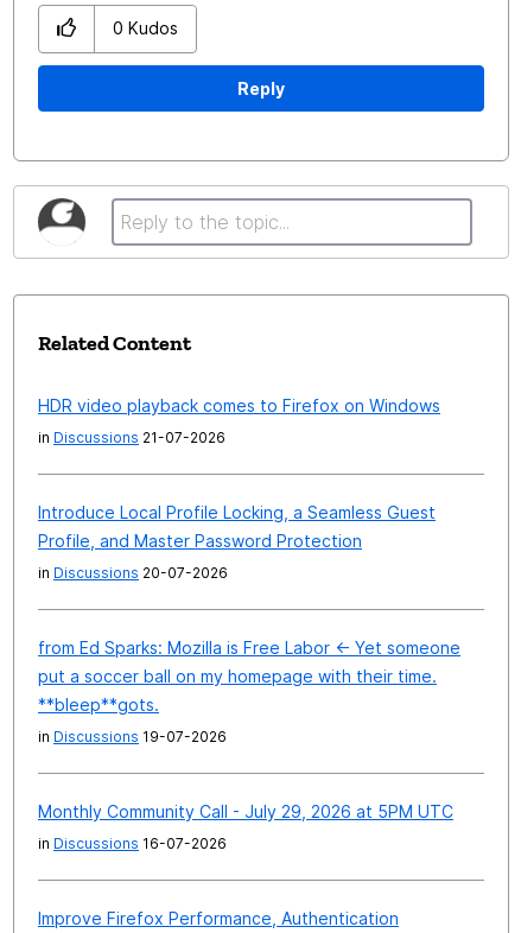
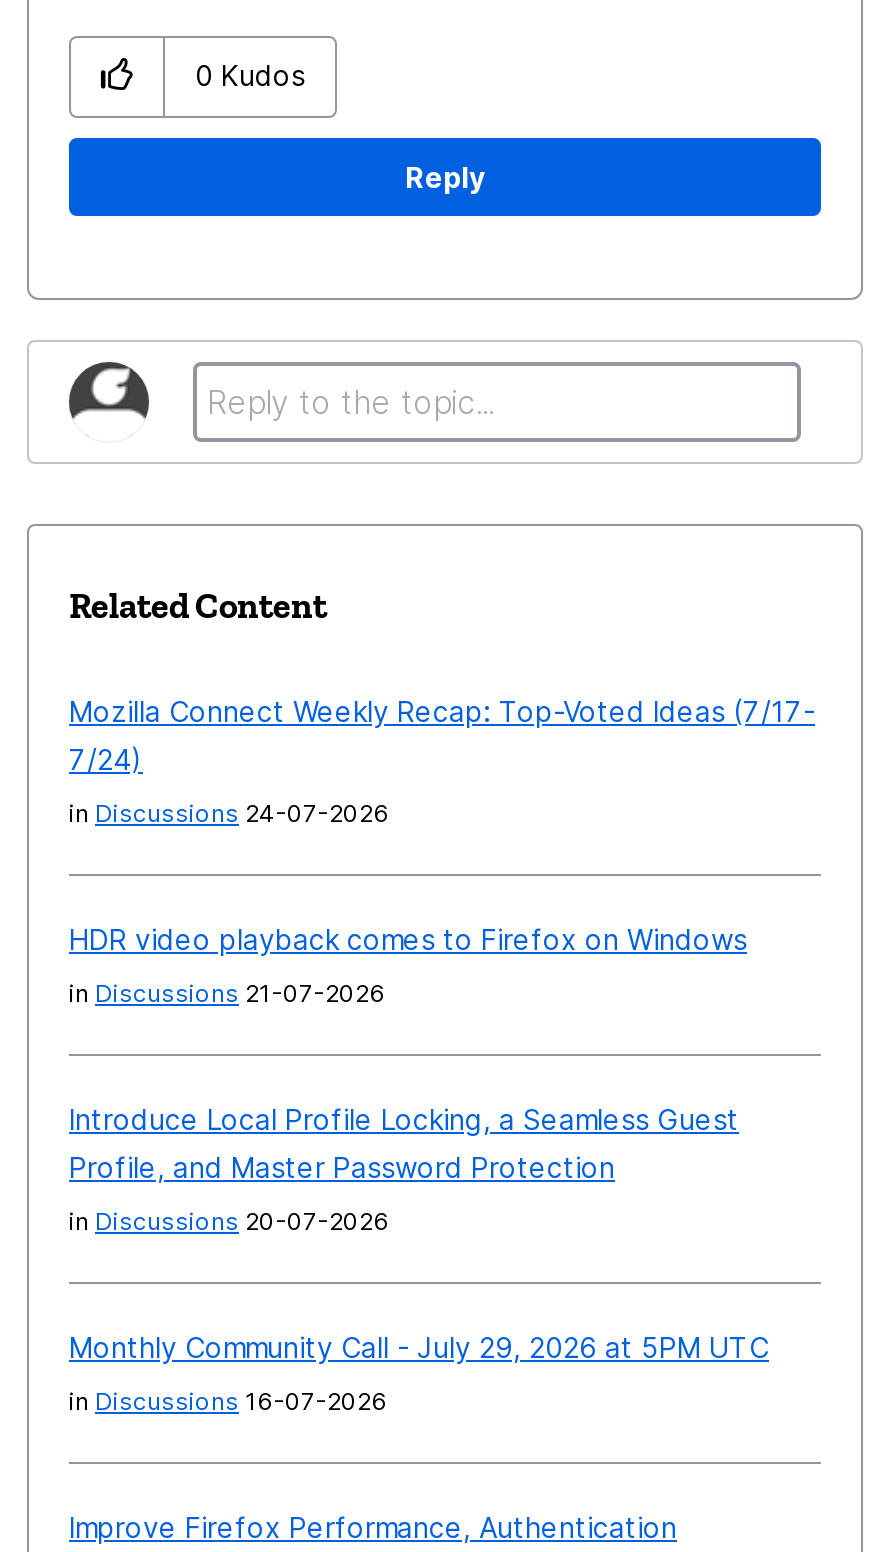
none -> [69,694,815,828] Mozilla Connect Weekly Recap: Top-Voted Ideas (7/17- | 7/24) | in Discussions 24-07-2026
moved [38,395,440,582] -> [69,922,747,1236]: HDR video playback comes to Firefox on Windows | in Discussions 21-07-2026 | Introduce Local Profile Locking, a Seamless Guest | Profile, and Master Password Protection | in Discussions 20-07-2026
[38,637,460,745] from Ed Sparks: Mozilla is Free Labor <- Yet someone | put a soccer ball on my homepage with their time. | **bleep**gots. | in Discussions 19-07-2026 -> none

